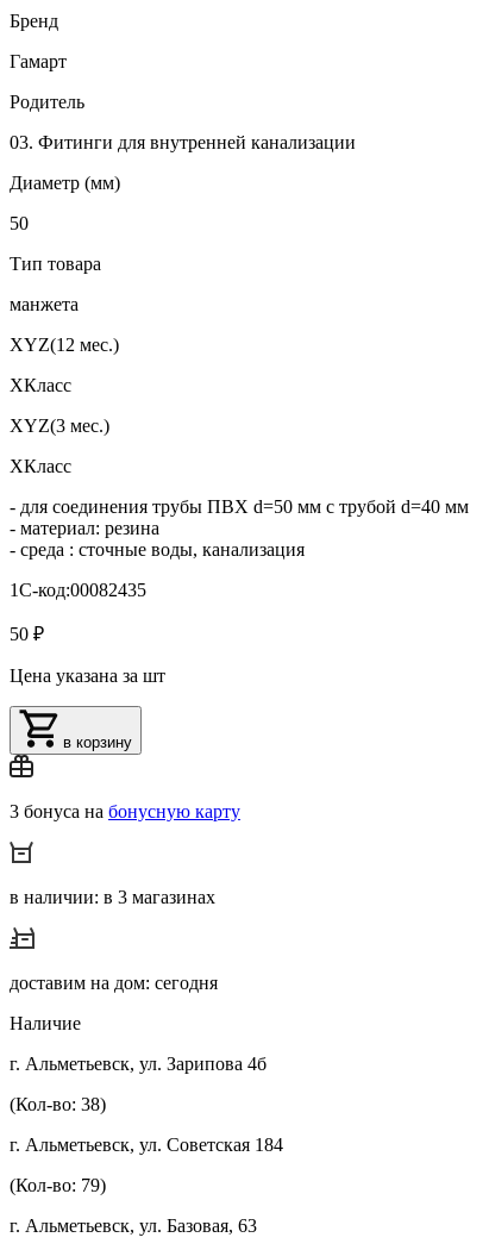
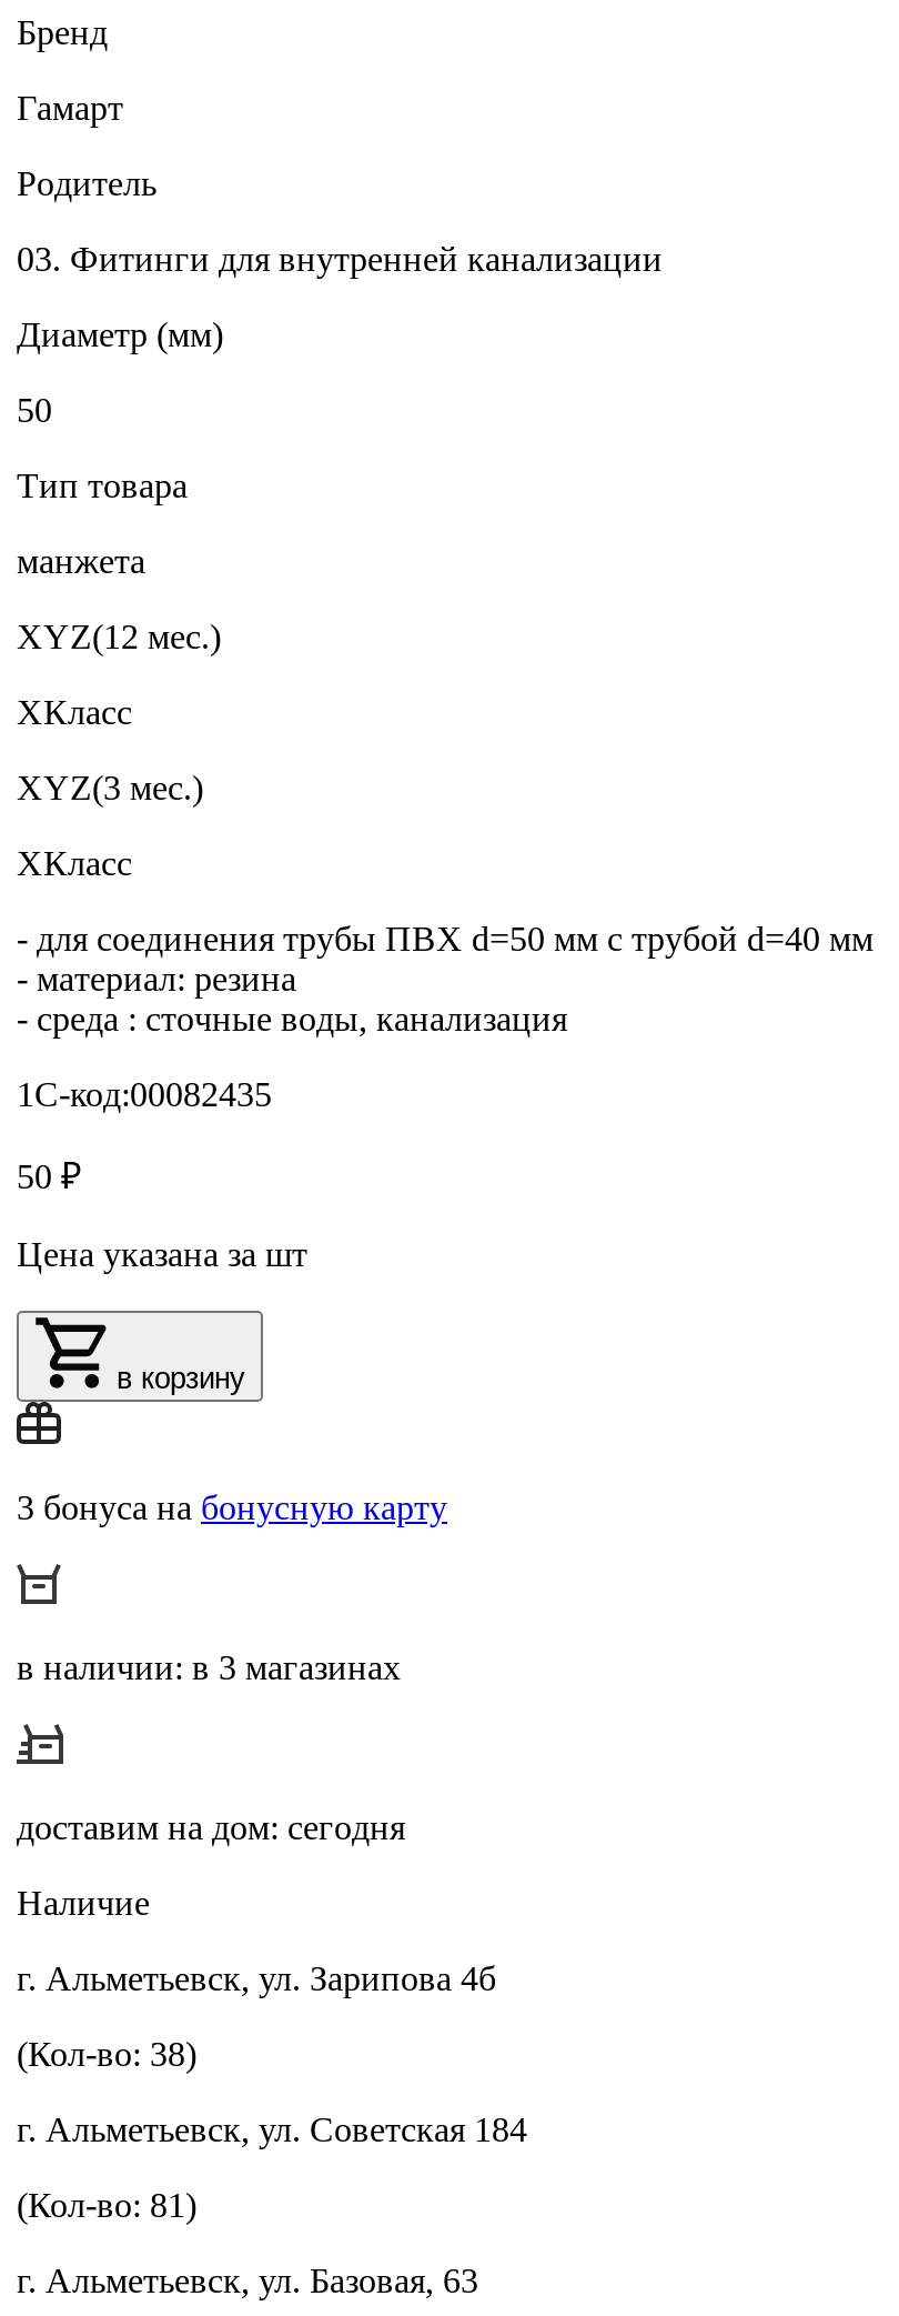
[10,1175,106,1196] (Кол-во: 79) -> [17,2187,196,2225] (Кол-во: 81)

